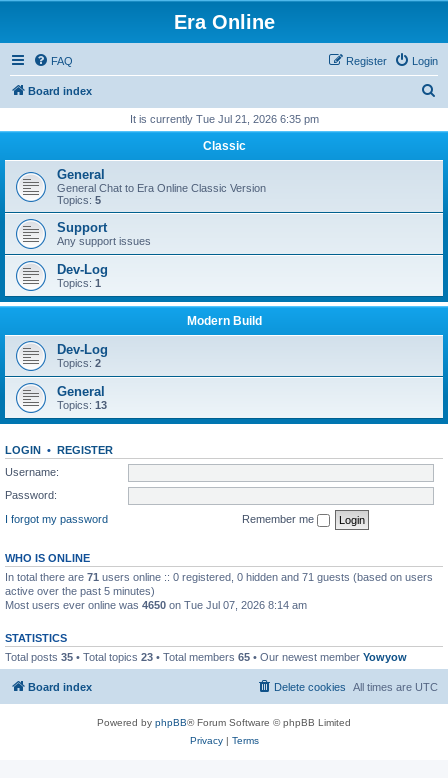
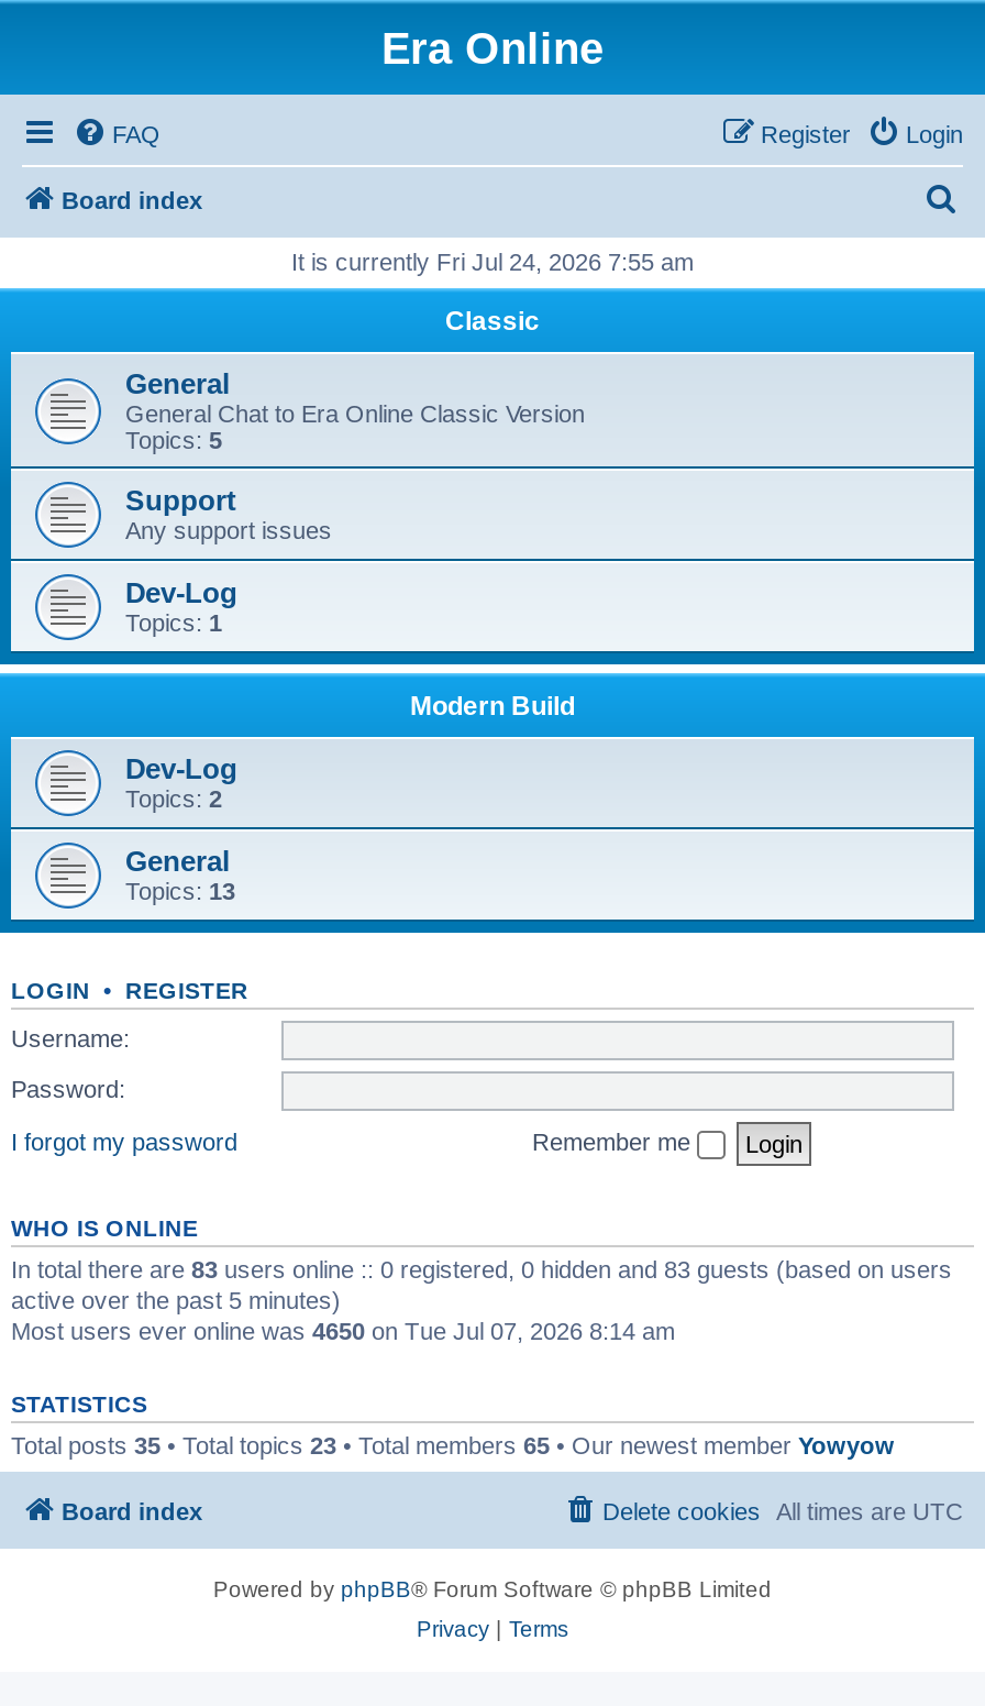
[129,113,318,125] It is currently Tue Jul 21, 2026 6:35 pm -> [291,249,694,275] It is currently Fri Jul 24, 2026 7:55 am
[5,570,433,582] In total there are 71 users online :: 0 registered, 0 hidden and 71 guests (based on users -> [11,1255,952,1281] In total there are 83 users online :: 0 registered, 0 hidden and 83 guests (based on users

